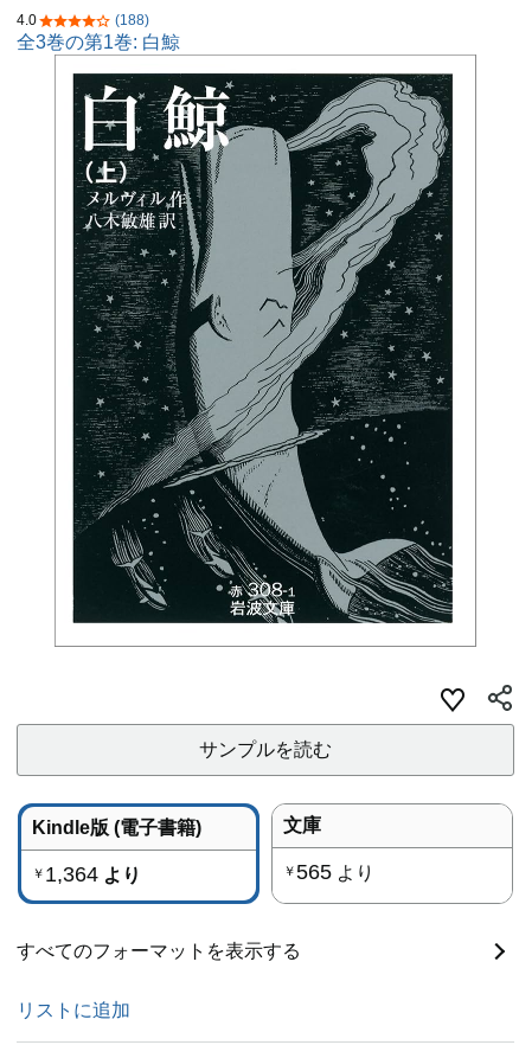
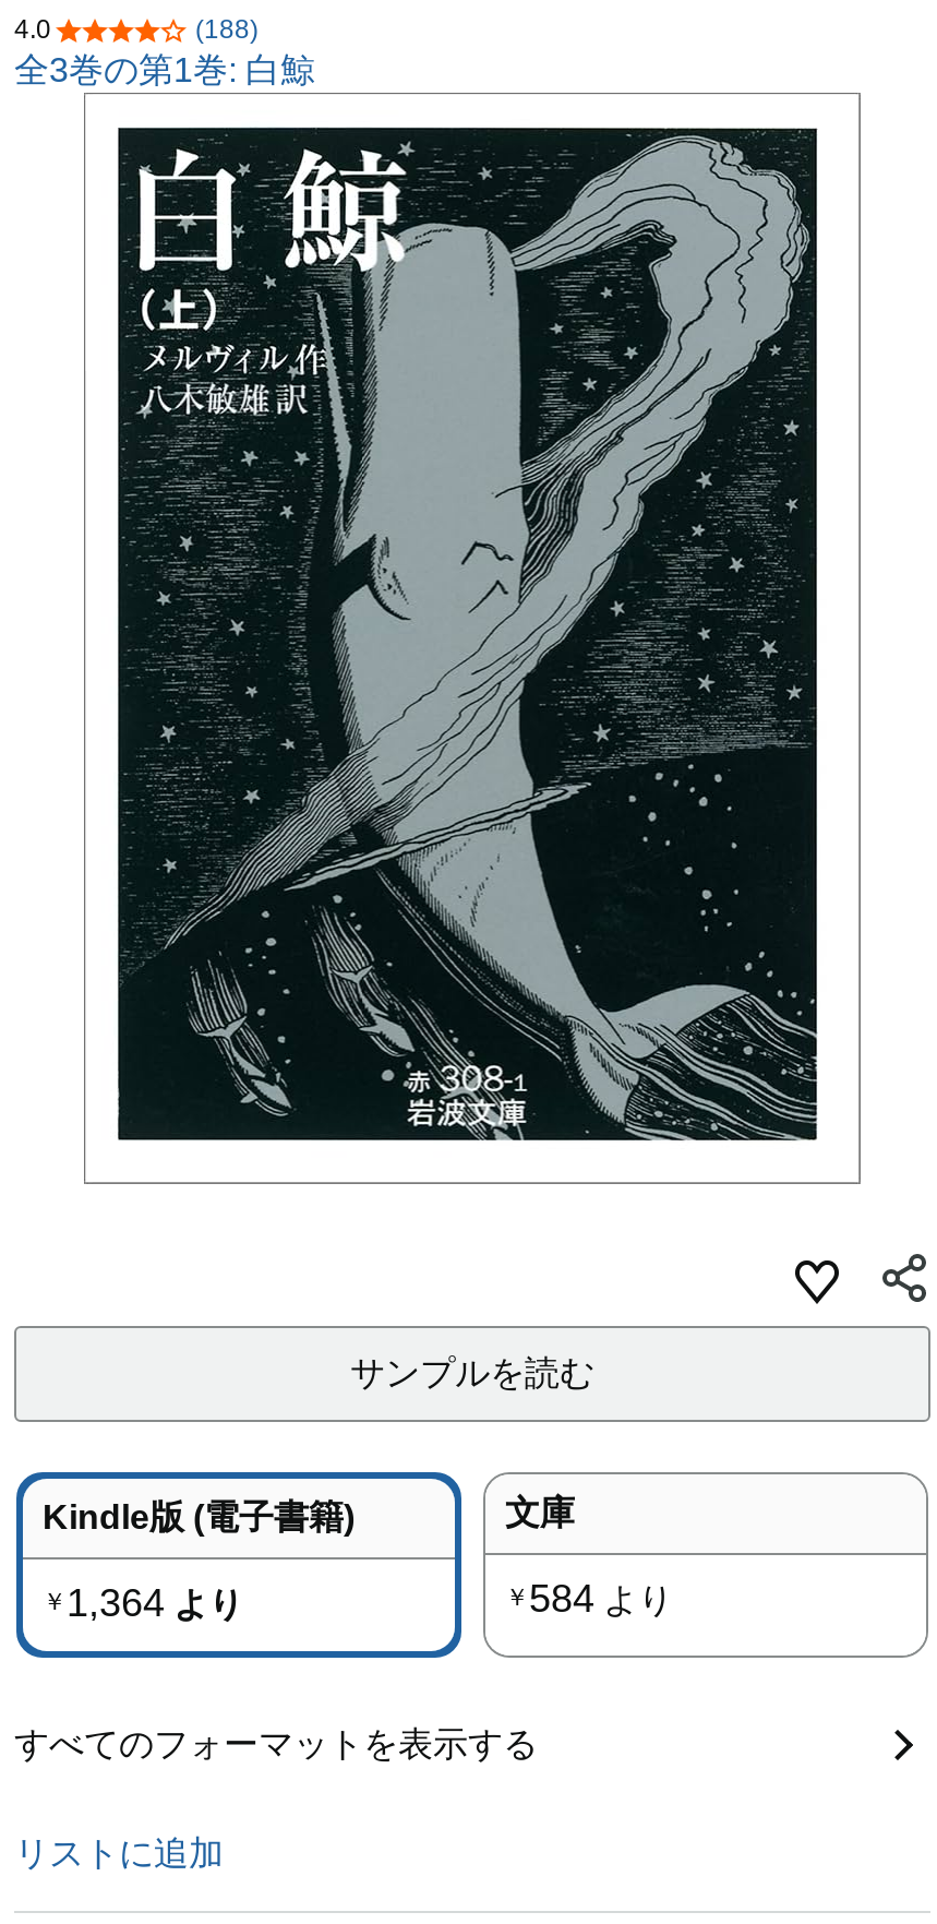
[283,860,374,884] ￥565より -> [505,1577,673,1621] ￥584より

